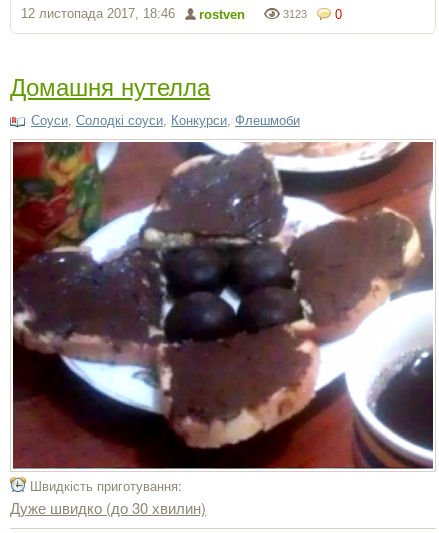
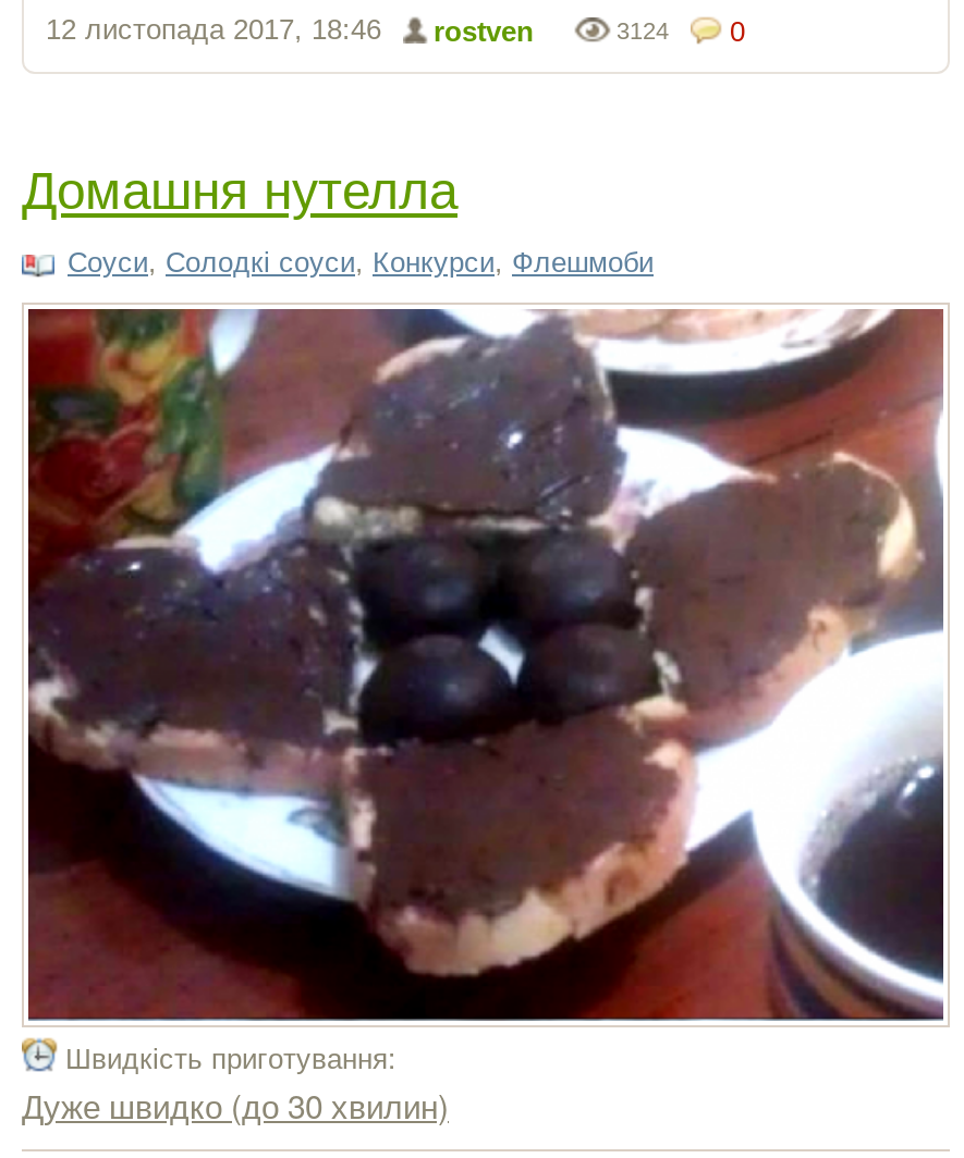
[283,8,307,20] 3123 -> [617,17,669,43] 3124

